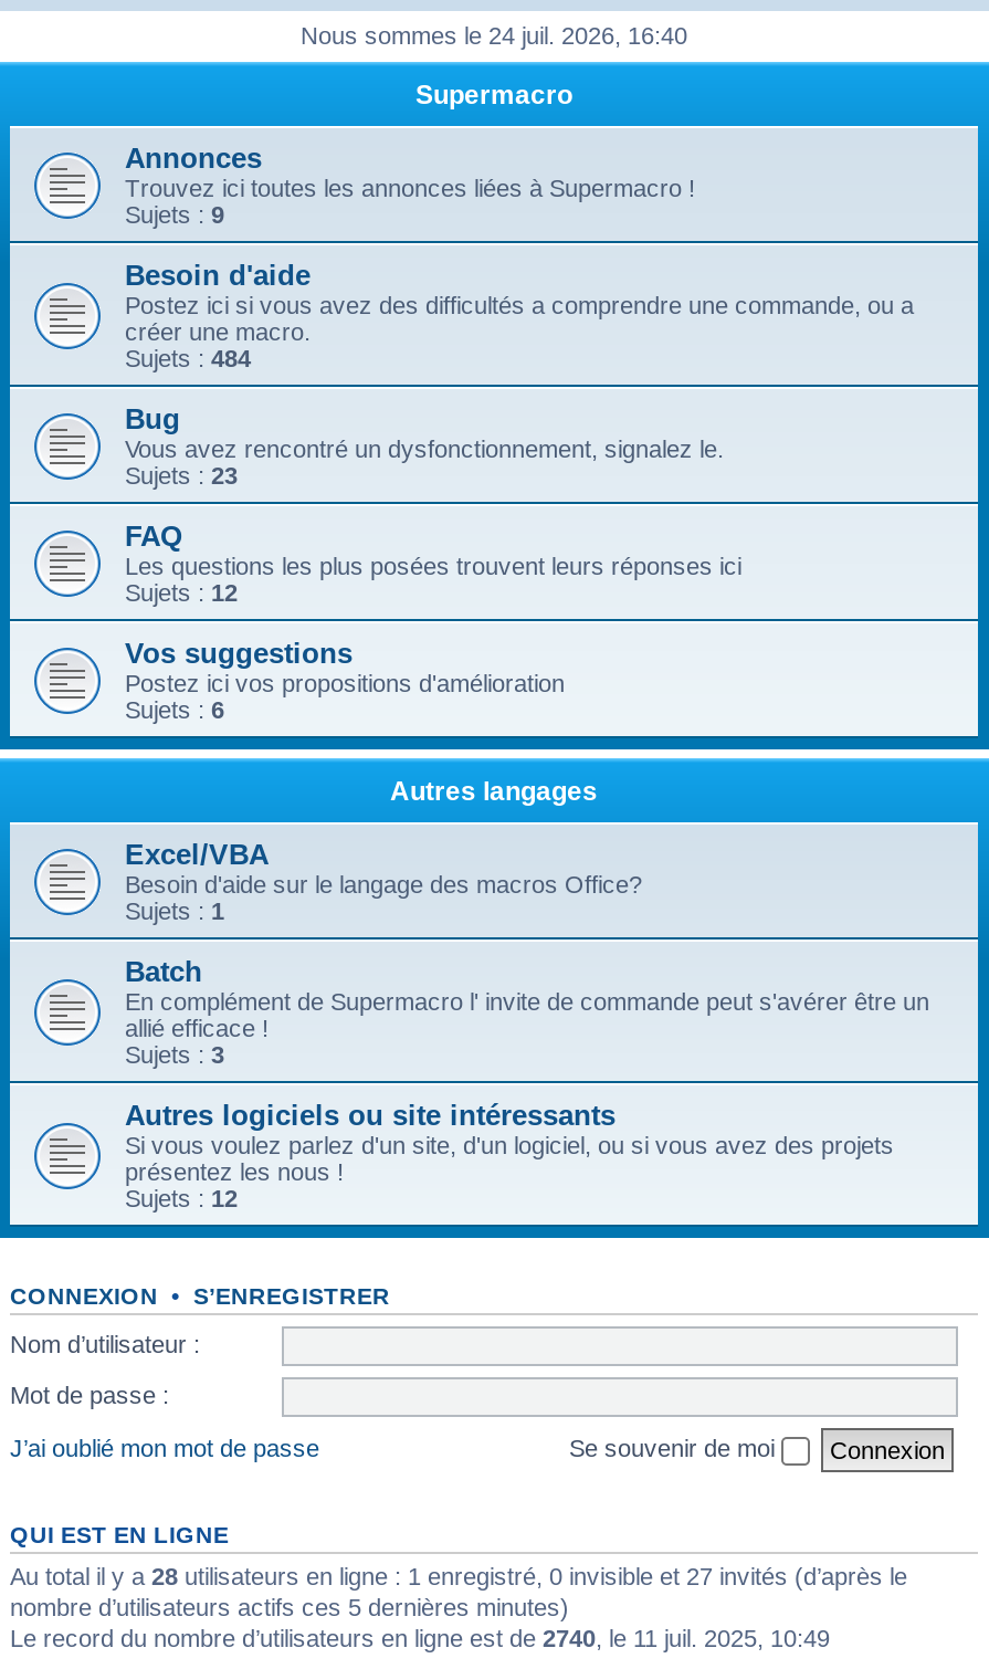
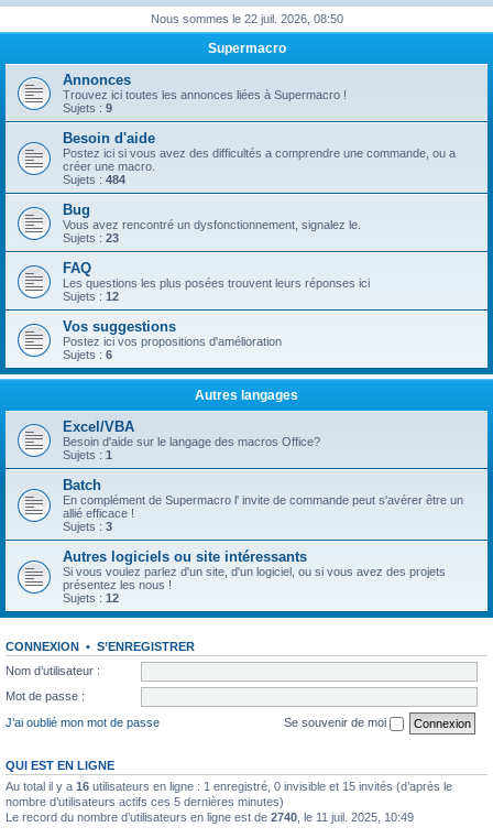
[301,22,687,49] Nous sommes le 24 juil. 2026, 16:40 -> [150,12,343,25] Nous sommes le 22 juil. 2026, 08:50
[10,1562,907,1588] Au total il y a 28 utilisateurs en ligne : 1 enregistré, 0 invisible et 27 invités (d’après le -> [6,779,452,792] Au total il y a 16 utilisateurs en ligne : 1 enregistré, 0 invisible et 15 invités (d’après le

